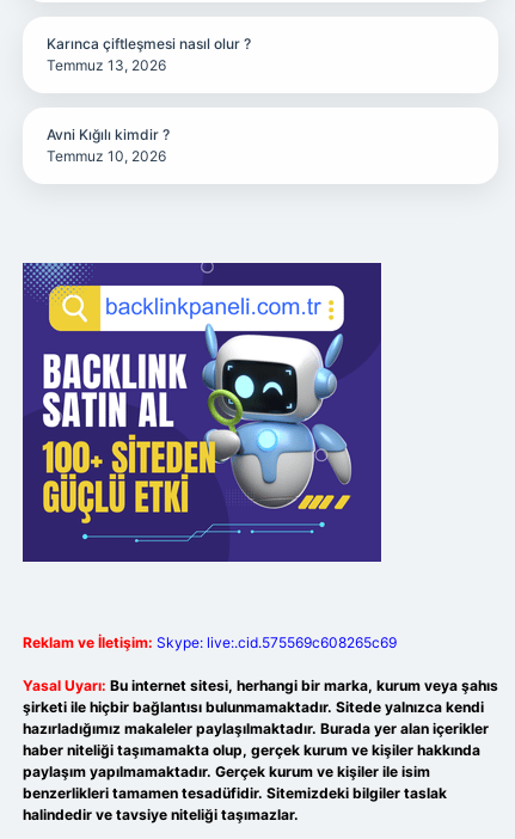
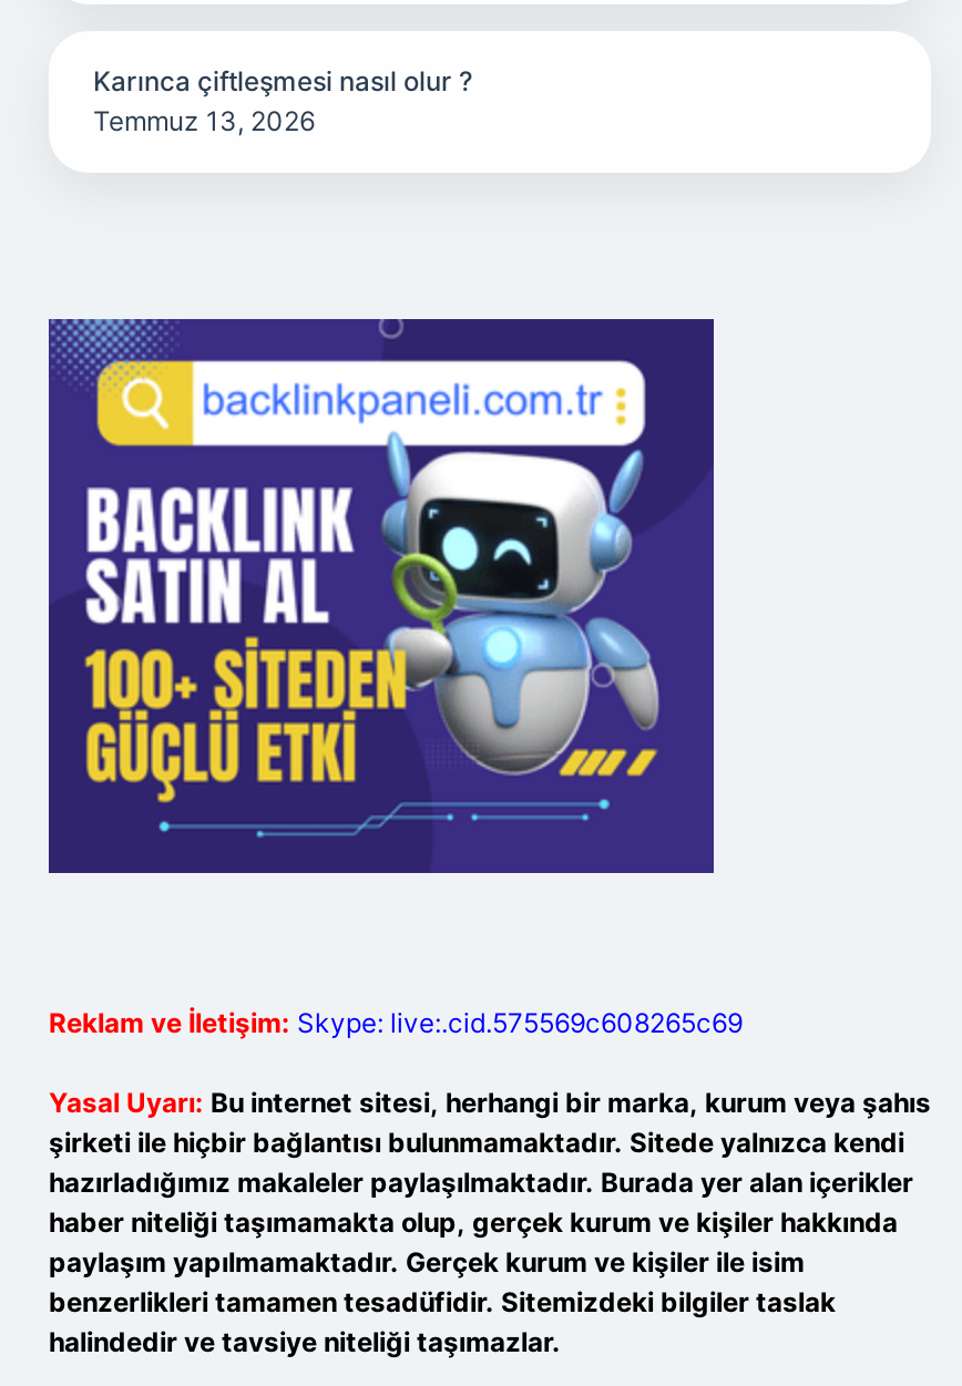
[47,125,170,165] Avni Kığılı kimdir ? | Temmuz 10, 2026 -> none

